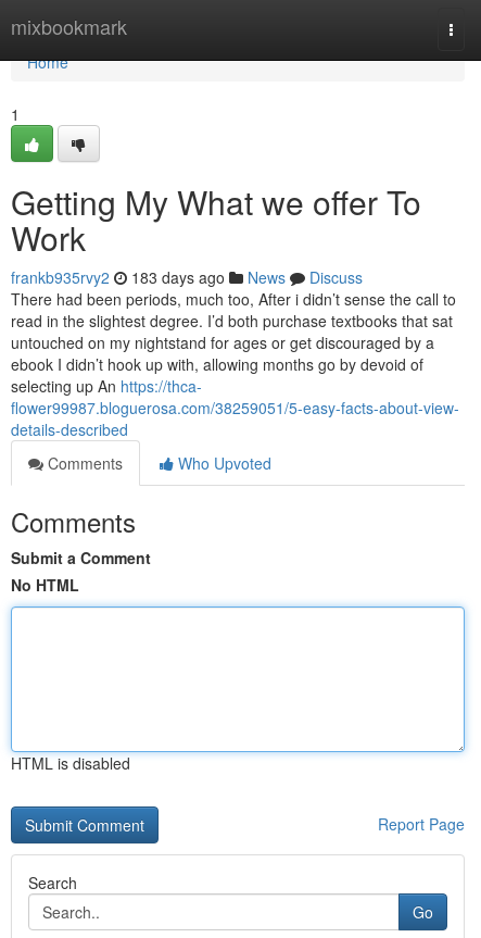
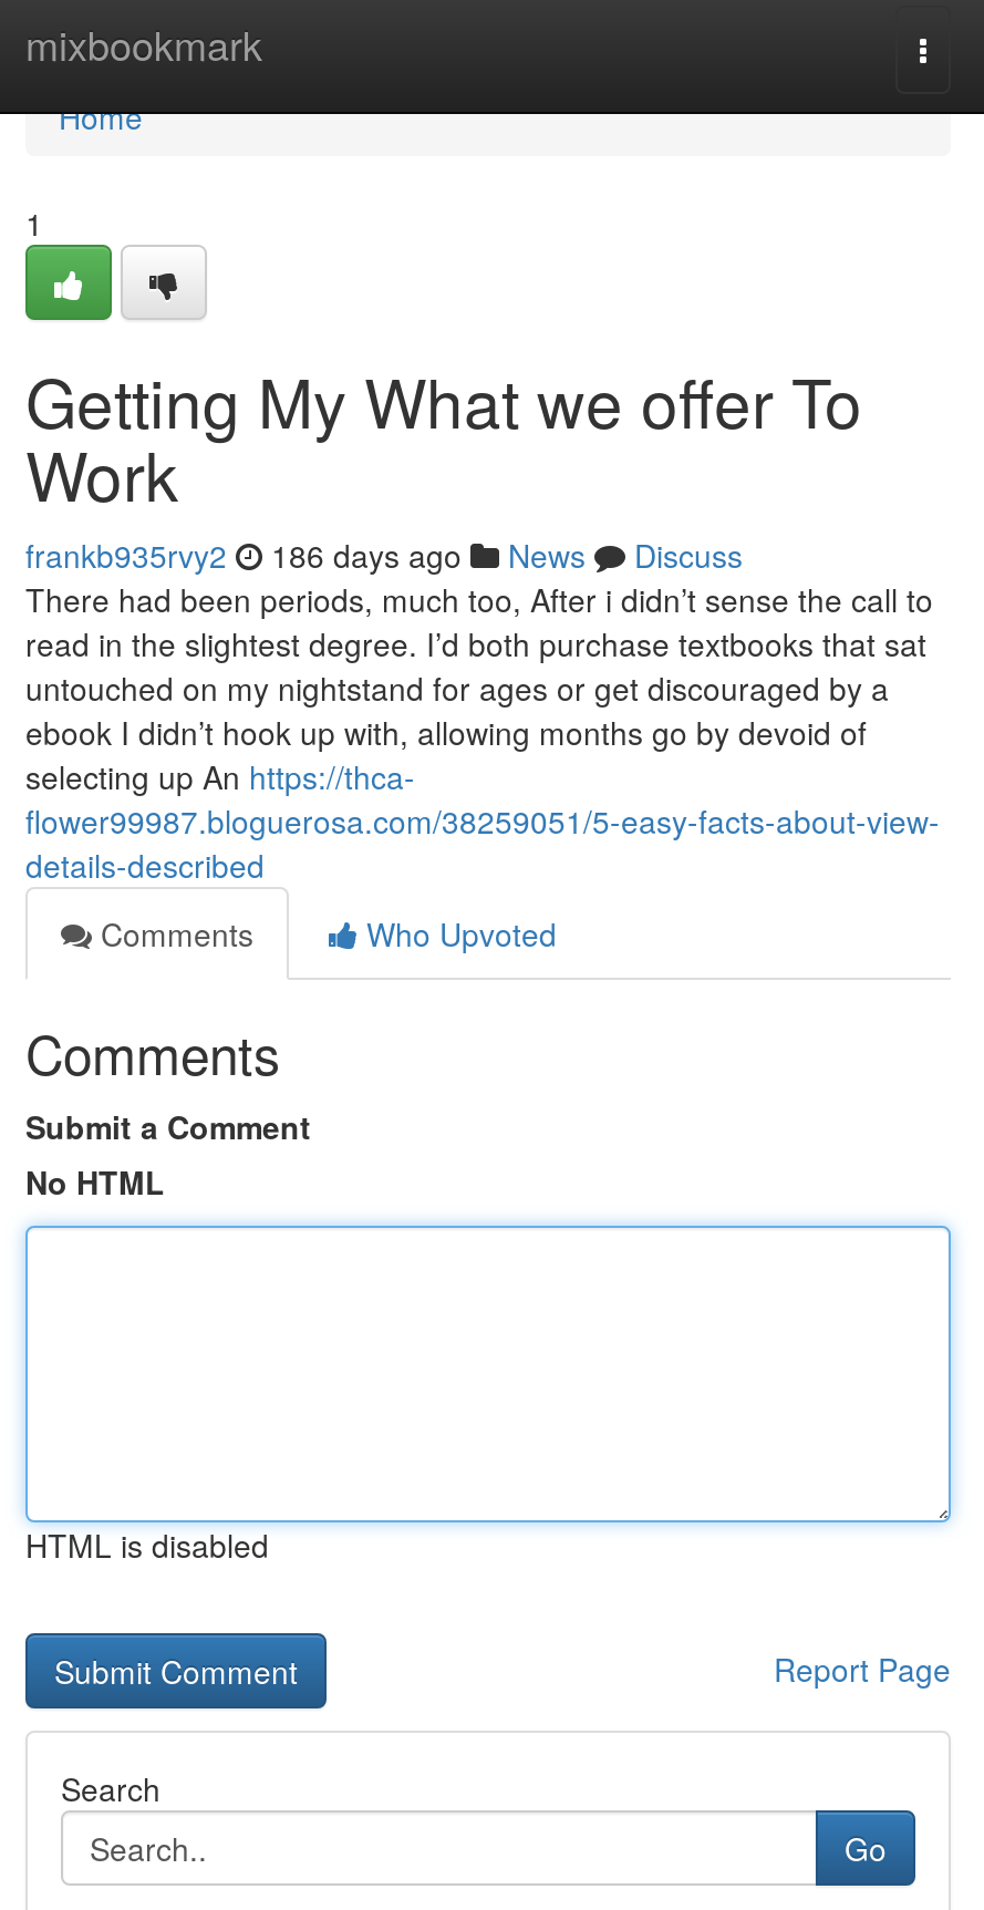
[11,266,363,288] frankb935rvy2 183 days ago News Discuss -> [25,533,743,577] frankb935rvy2 186 days ago News Discuss

